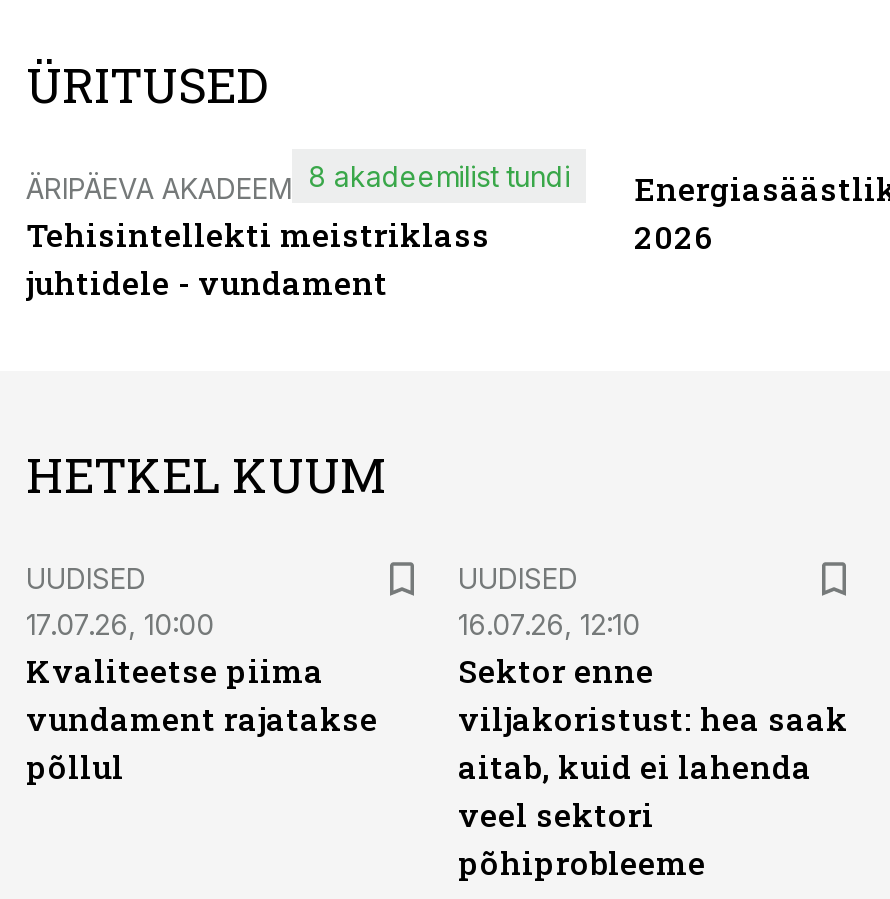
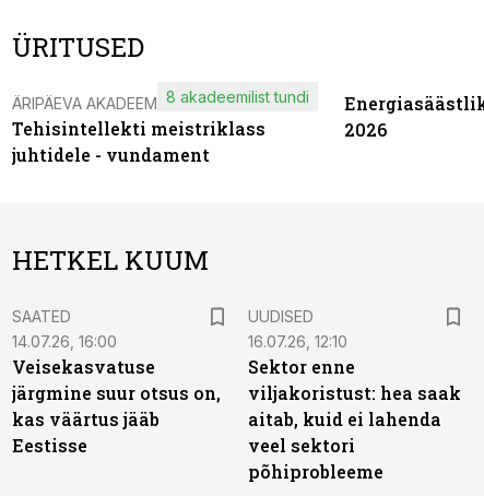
[26,561,378,787] UUDISED | 17.07.26, 10:00 | Kvaliteetse piima | vundament rajatakse | põllul -> [12,307,221,457] SAATED | 14.07.26, 16:00 | Veisekasvatuse | järgmine suur otsus on, | kas väärtus jääb | Eestisse

